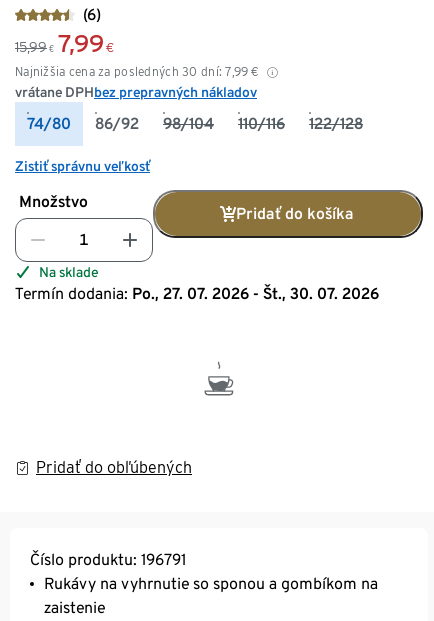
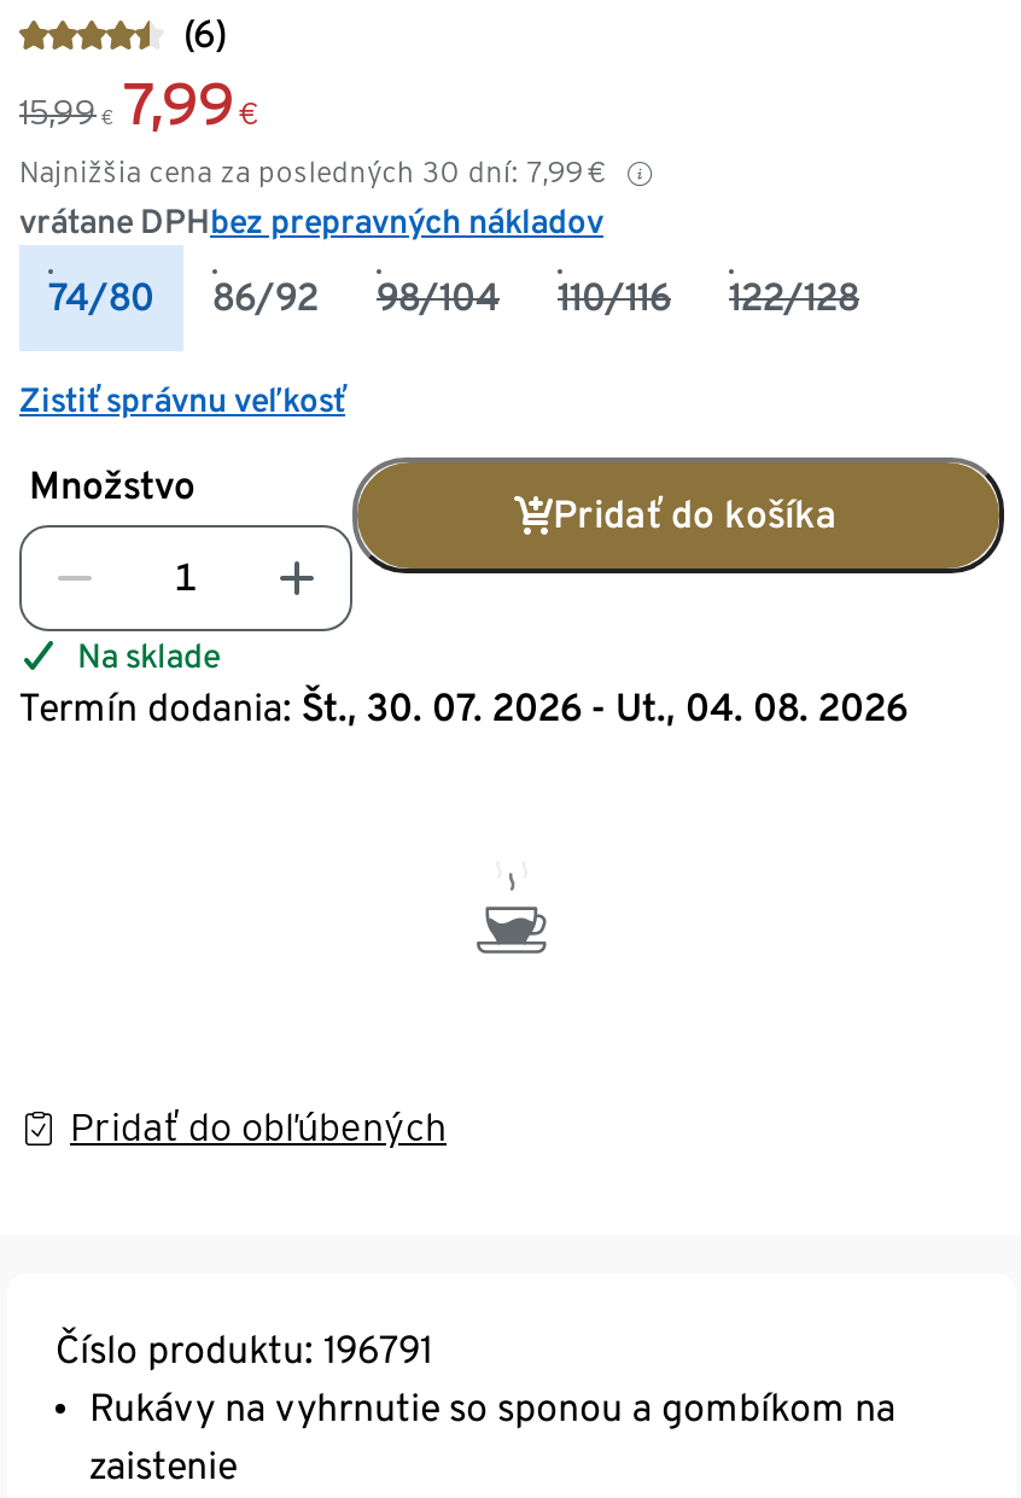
[15,284,379,303] Termín dodania: Po., 27. 07. 2026 - Št., 30. 07. 2026 -> [19,685,908,731] Termín dodania: Št., 30. 07. 2026 - Ut., 04. 08. 2026

